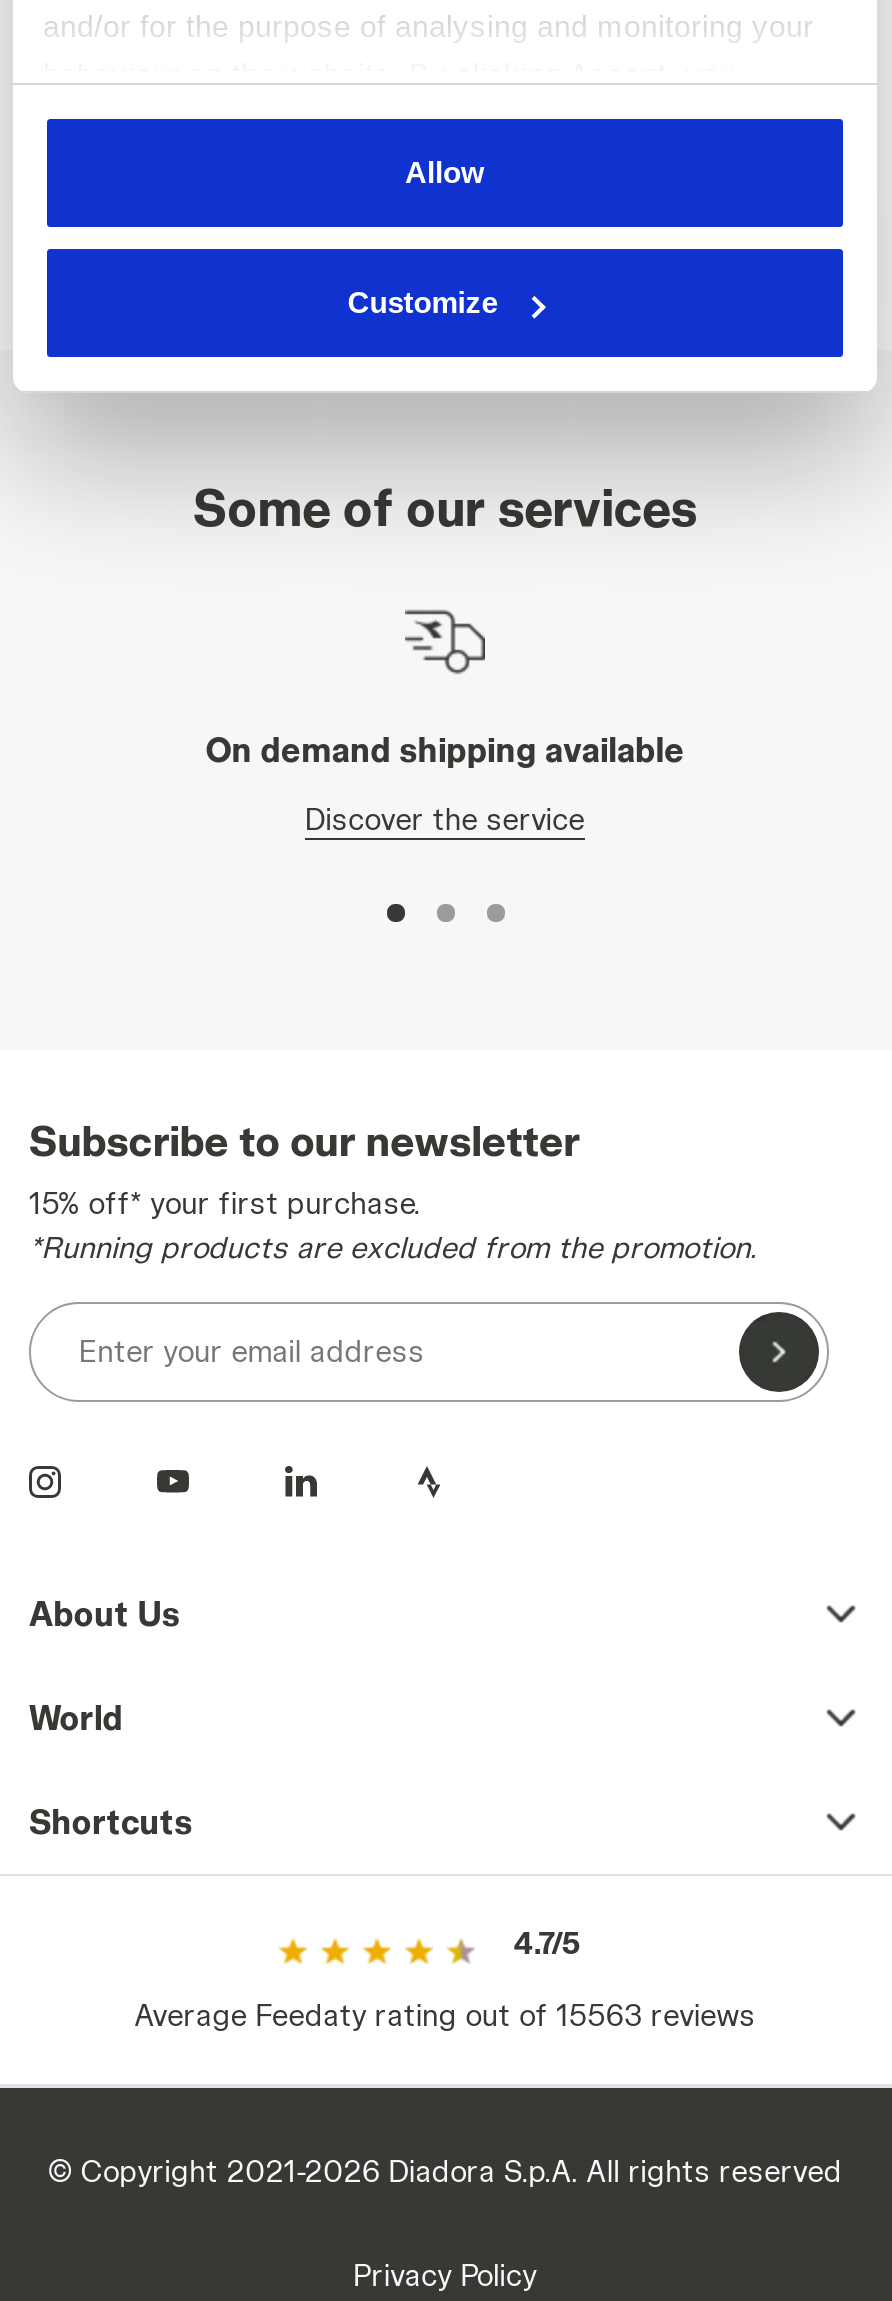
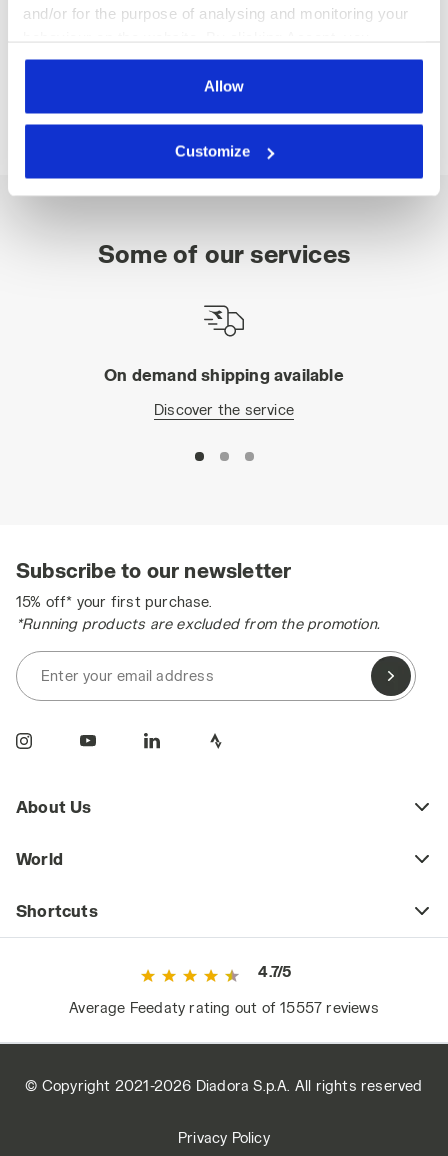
[134,1998,756,2032] Average Feedaty rating out of 15563 reviews -> [69,999,379,1016] Average Feedaty rating out of 15557 reviews

